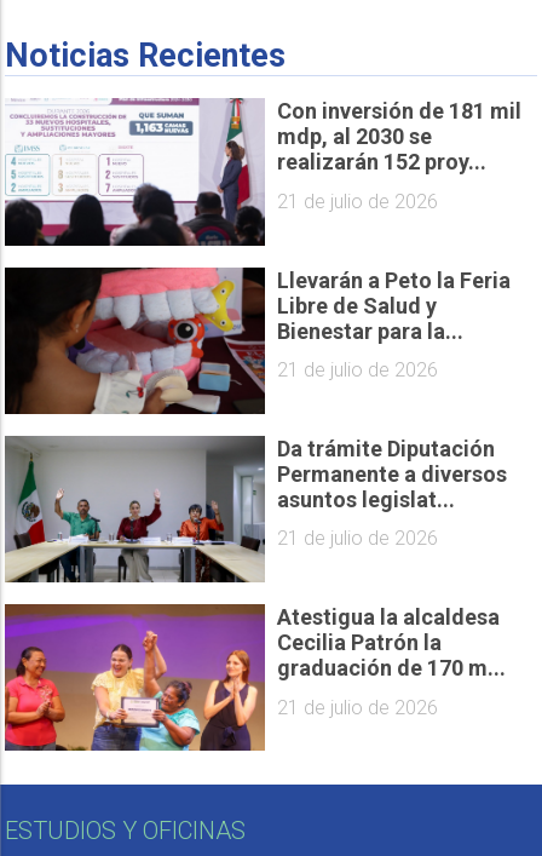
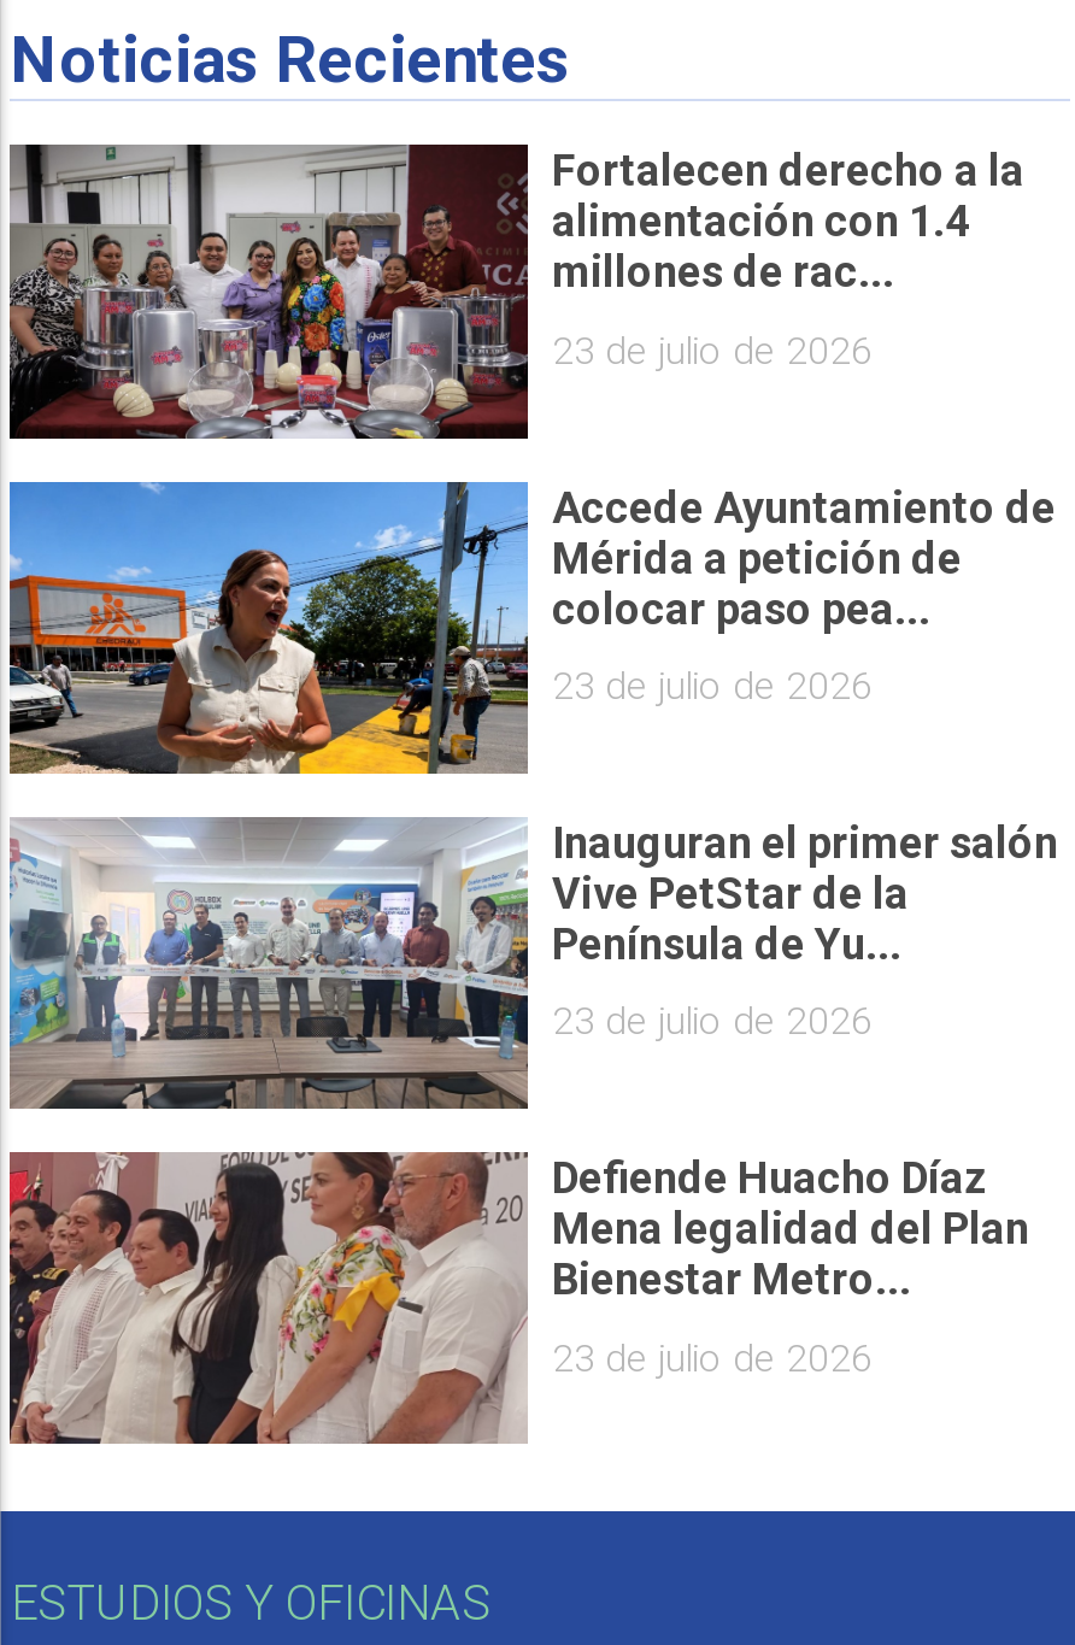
[5,98,521,247] [image] | Con inversión de 181 mil | mdp, al 2030 se | realizarán 152 proy... -> [7,142,1024,441] [image] | Fortalecen derecho a la | alimentación con 1.4 | millones de rac...
[277,190,438,213] 21 de julio de 2026 -> [552,328,873,374] 23 de julio de 2026
[4,266,511,415] [image] | Llevarán a Peto la Feria | Libre de Salud y | Bienestar para la... -> [7,480,1056,776] [image] | Accede Ayuntamiento de | Mérida a petición de | colocar paso pea...
[277,359,438,382] 21 de julio de 2026 -> [552,663,873,709] 23 de julio de 2026
[5,435,507,582] [image] | Da trámite Diputación | Permanente a diversos | asuntos legislat... -> [10,817,1058,1111] [image] | Inauguran el primer salón | Vive PetStar de la | Península de Yu...
[277,527,438,550] 21 de julio de 2026 -> [552,999,873,1045] 23 de julio de 2026
[4,604,506,752] [image] | Atestigua la alcaldesa | Cecilia Patrón la | graduación de 170 m... -> [7,1152,1029,1446] [image] | Defiende Huacho Díaz | Mena legalidad del Plan | Bienestar Metro...
[277,696,438,719] 21 de julio de 2026 -> [552,1334,873,1380] 23 de julio de 2026

